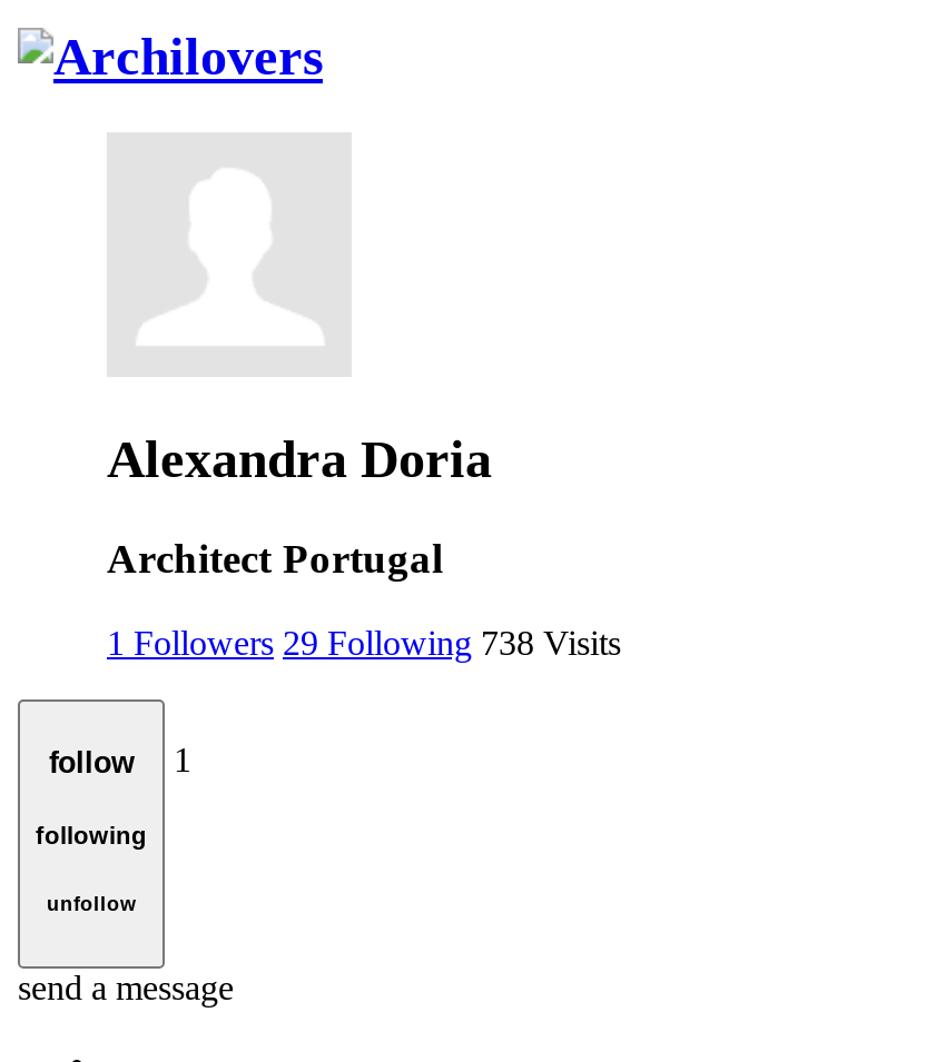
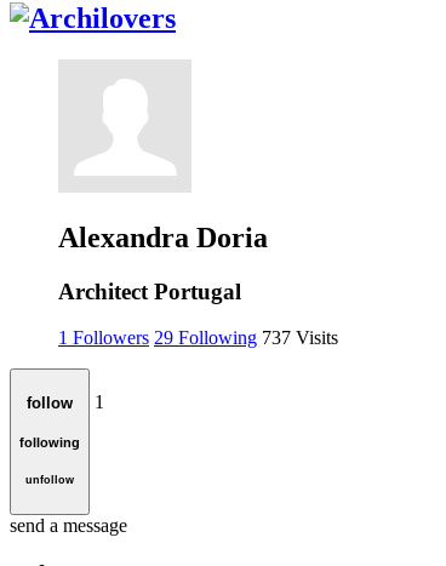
[107,625,621,662] 1 Followers 29 Following 738 Visits -> [58,328,338,348] 1 Followers 29 Following 737 Visits

